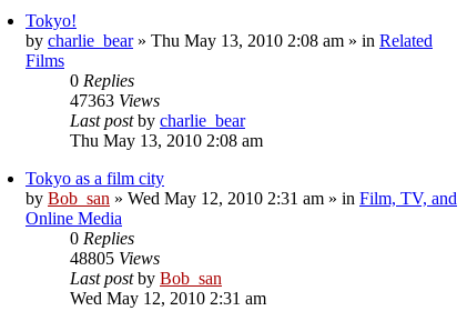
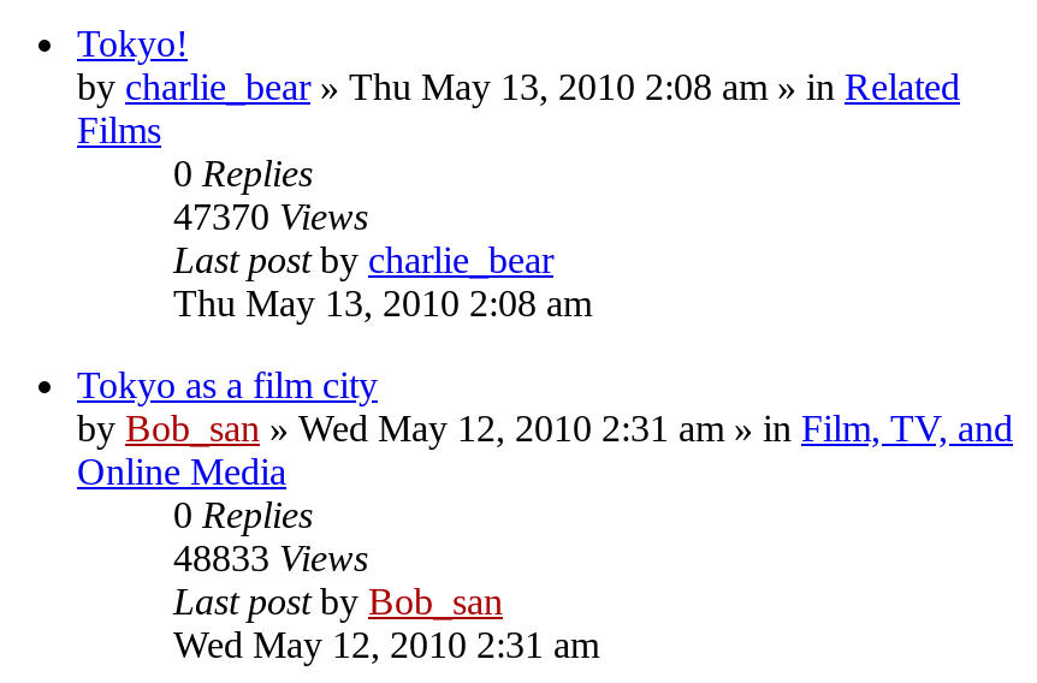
[70,91,160,110] 47363 Views -> [173,196,368,237] 47370 Views
[70,249,160,268] 48805 Views -> [173,537,368,578] 48833 Views

